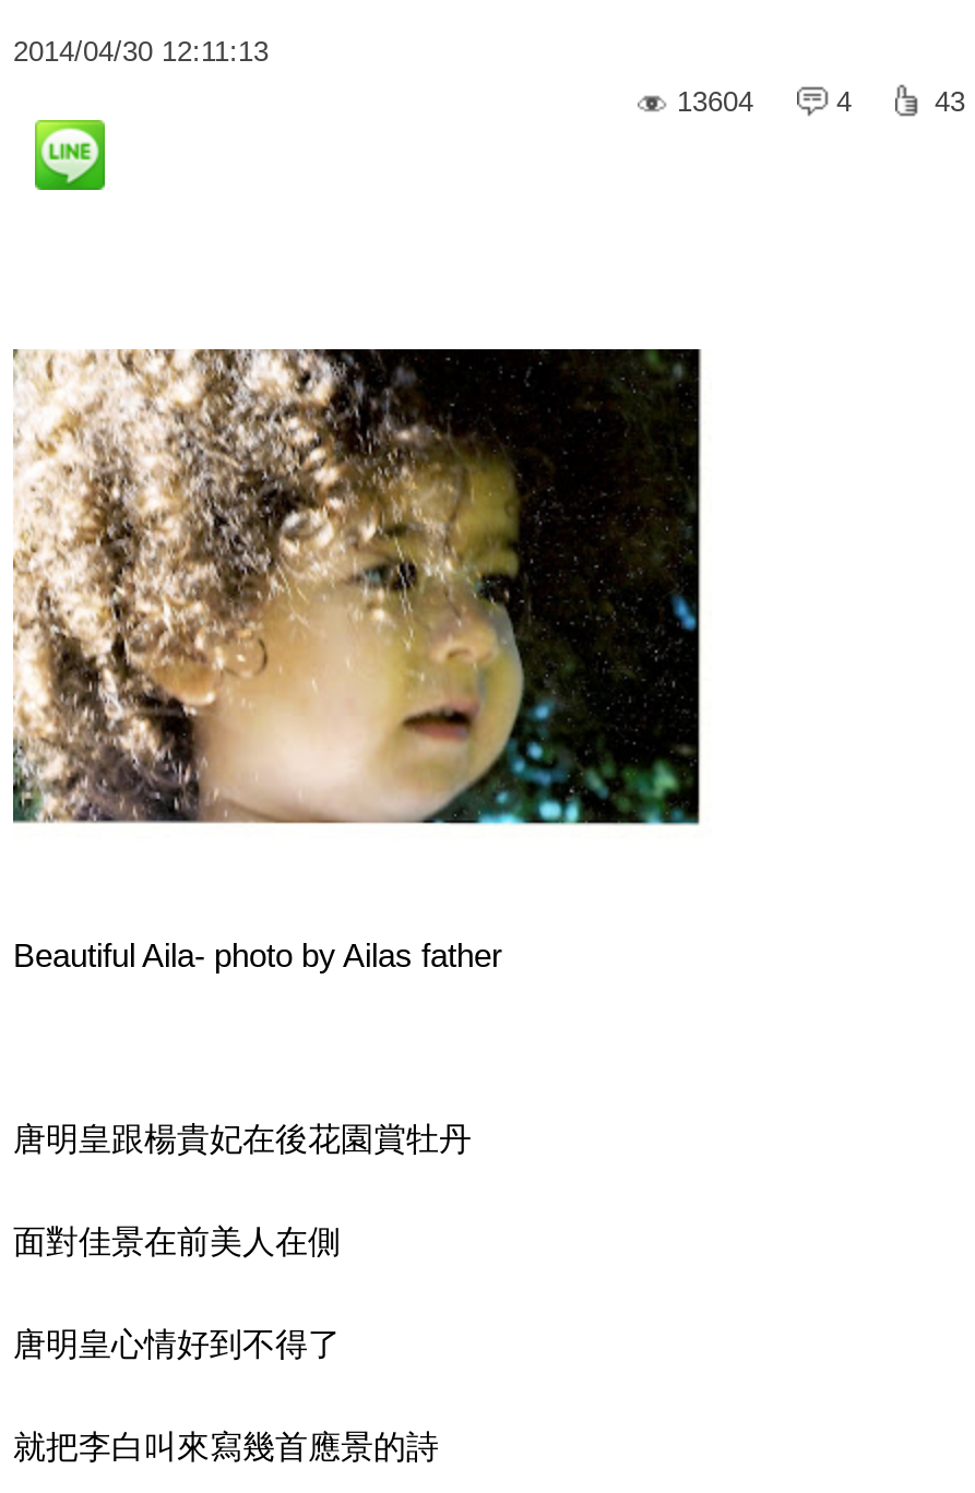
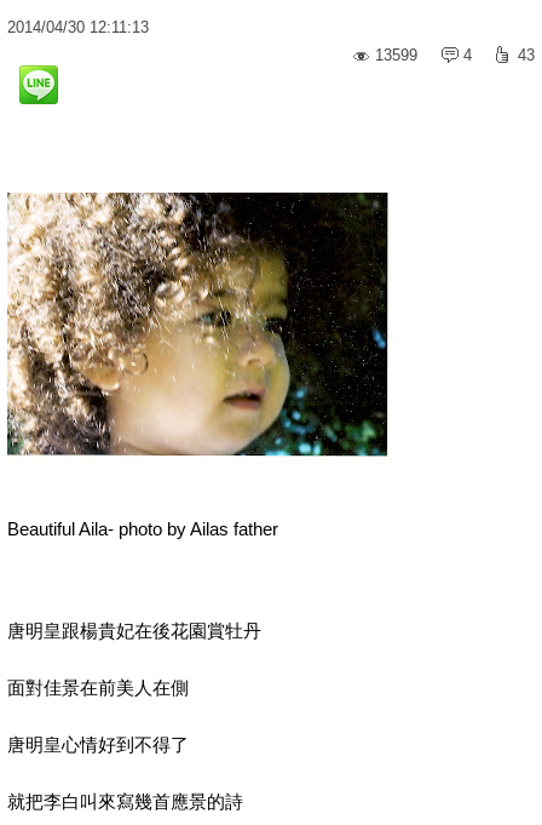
[677,85,753,118] 13604 -> [375,46,417,64] 13599

